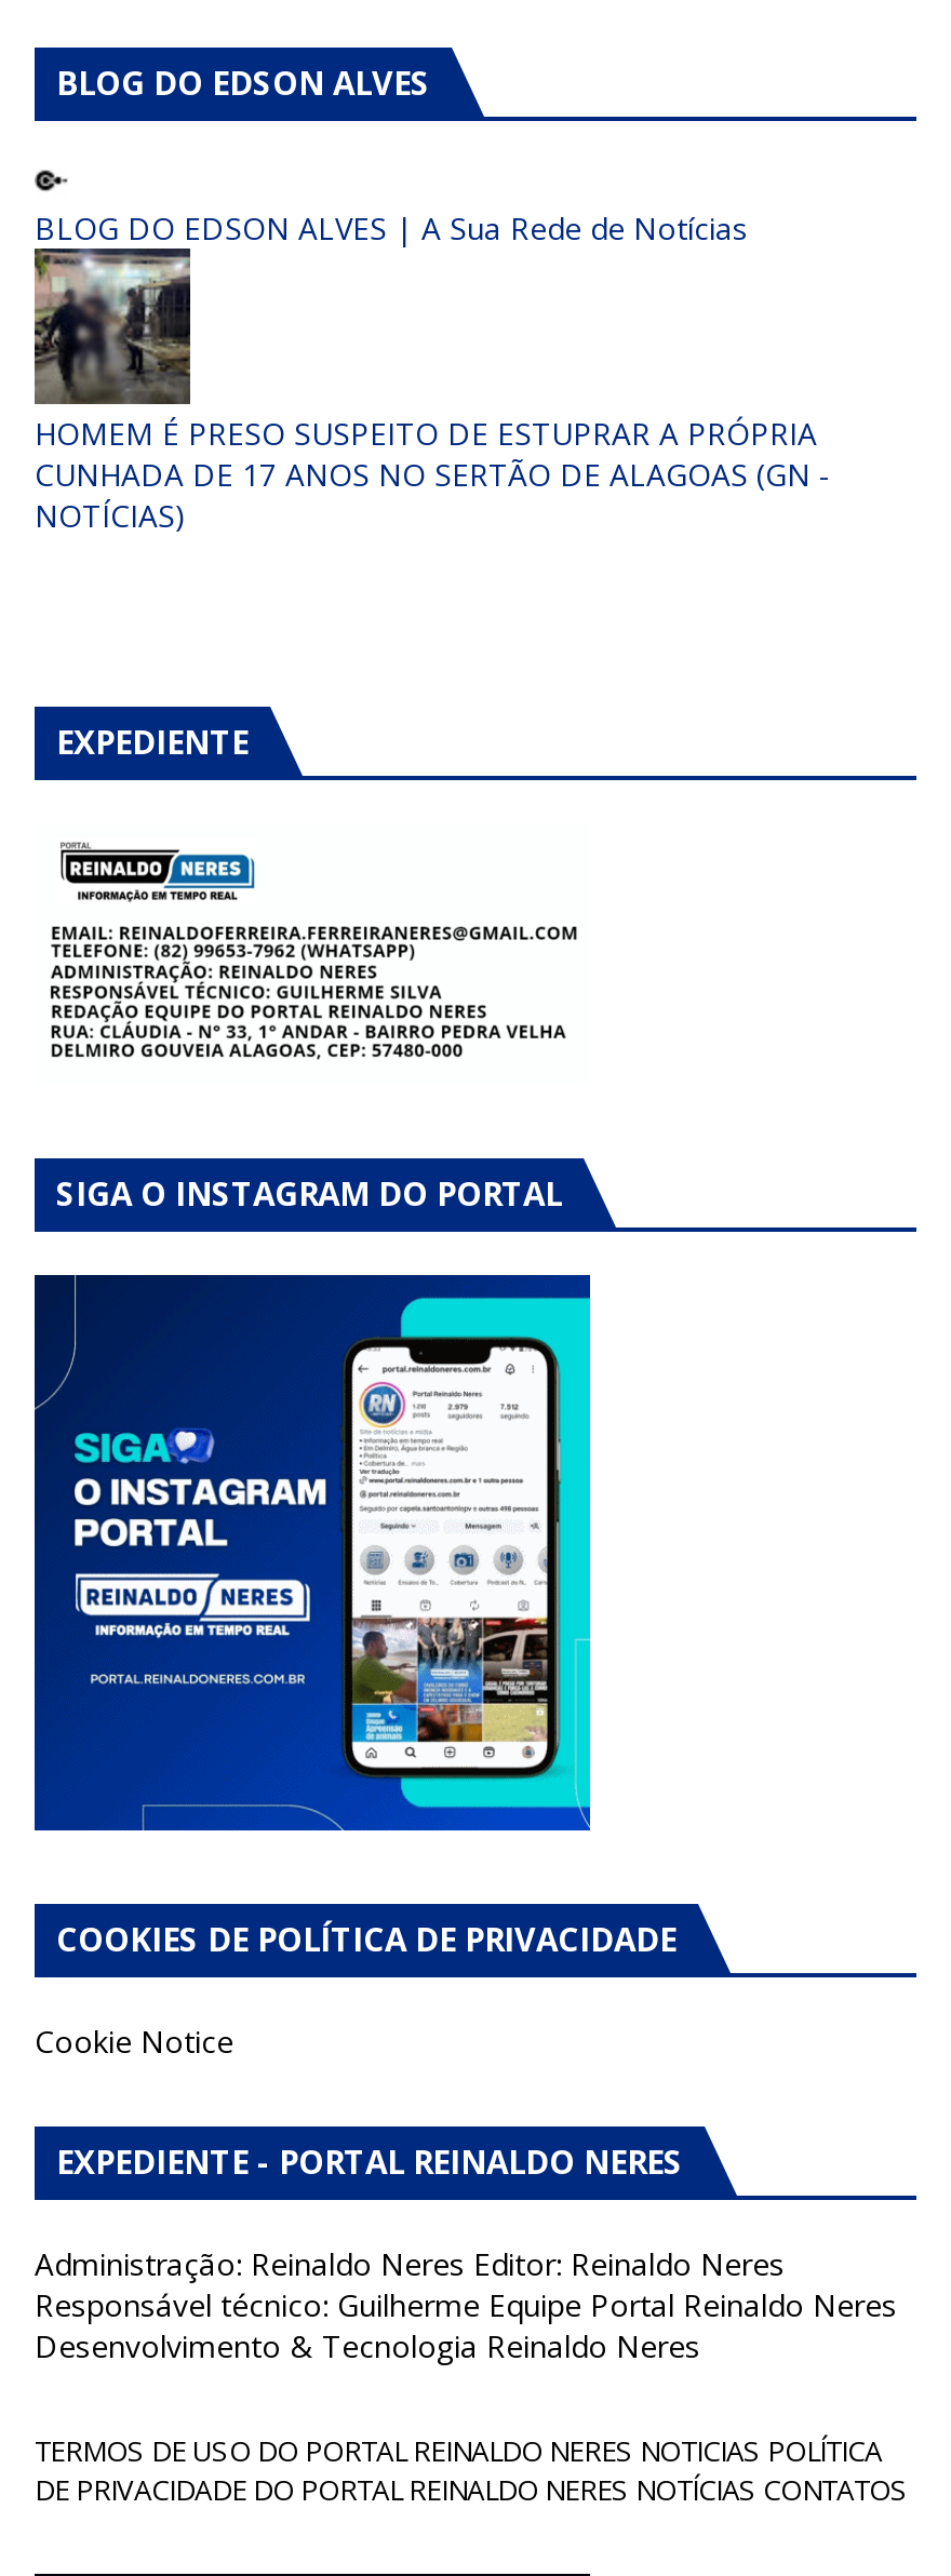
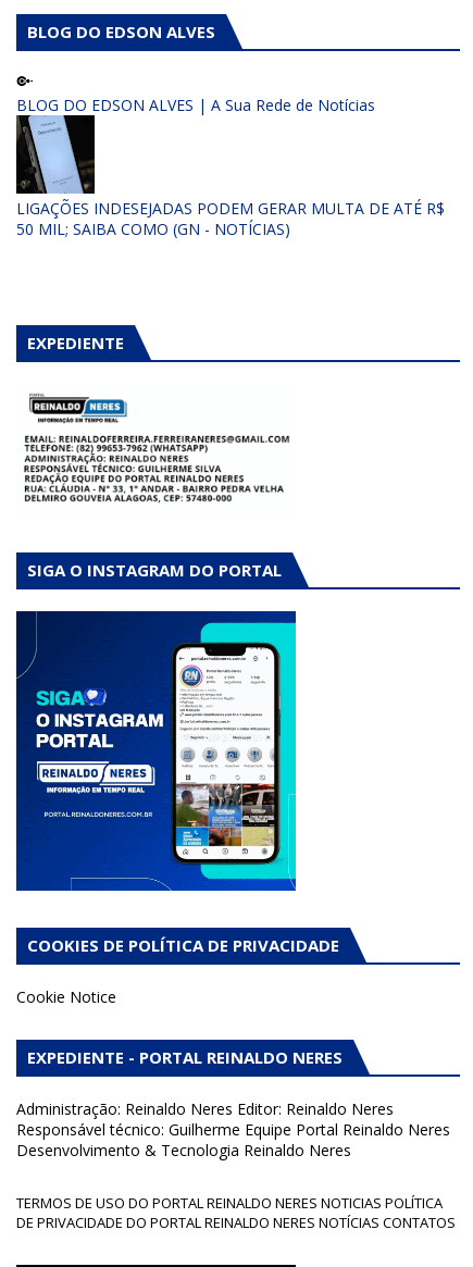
[32,255,830,536] [image] | HOMEM É PRESO SUSPEITO DE ESTUPRAR A PRÓPRIA | CUNHADA DE 17 ANOS NO SERTÃO DE ALAGOAS (GN - | NOTÍCIAS) -> [16,119,445,239] [image] | LIGAÇÕES INDESEJADAS PODEM GERAR MULTA DE ATÉ R$ | 50 MIL; SAIBA COMO (GN - NOTÍCIAS)

